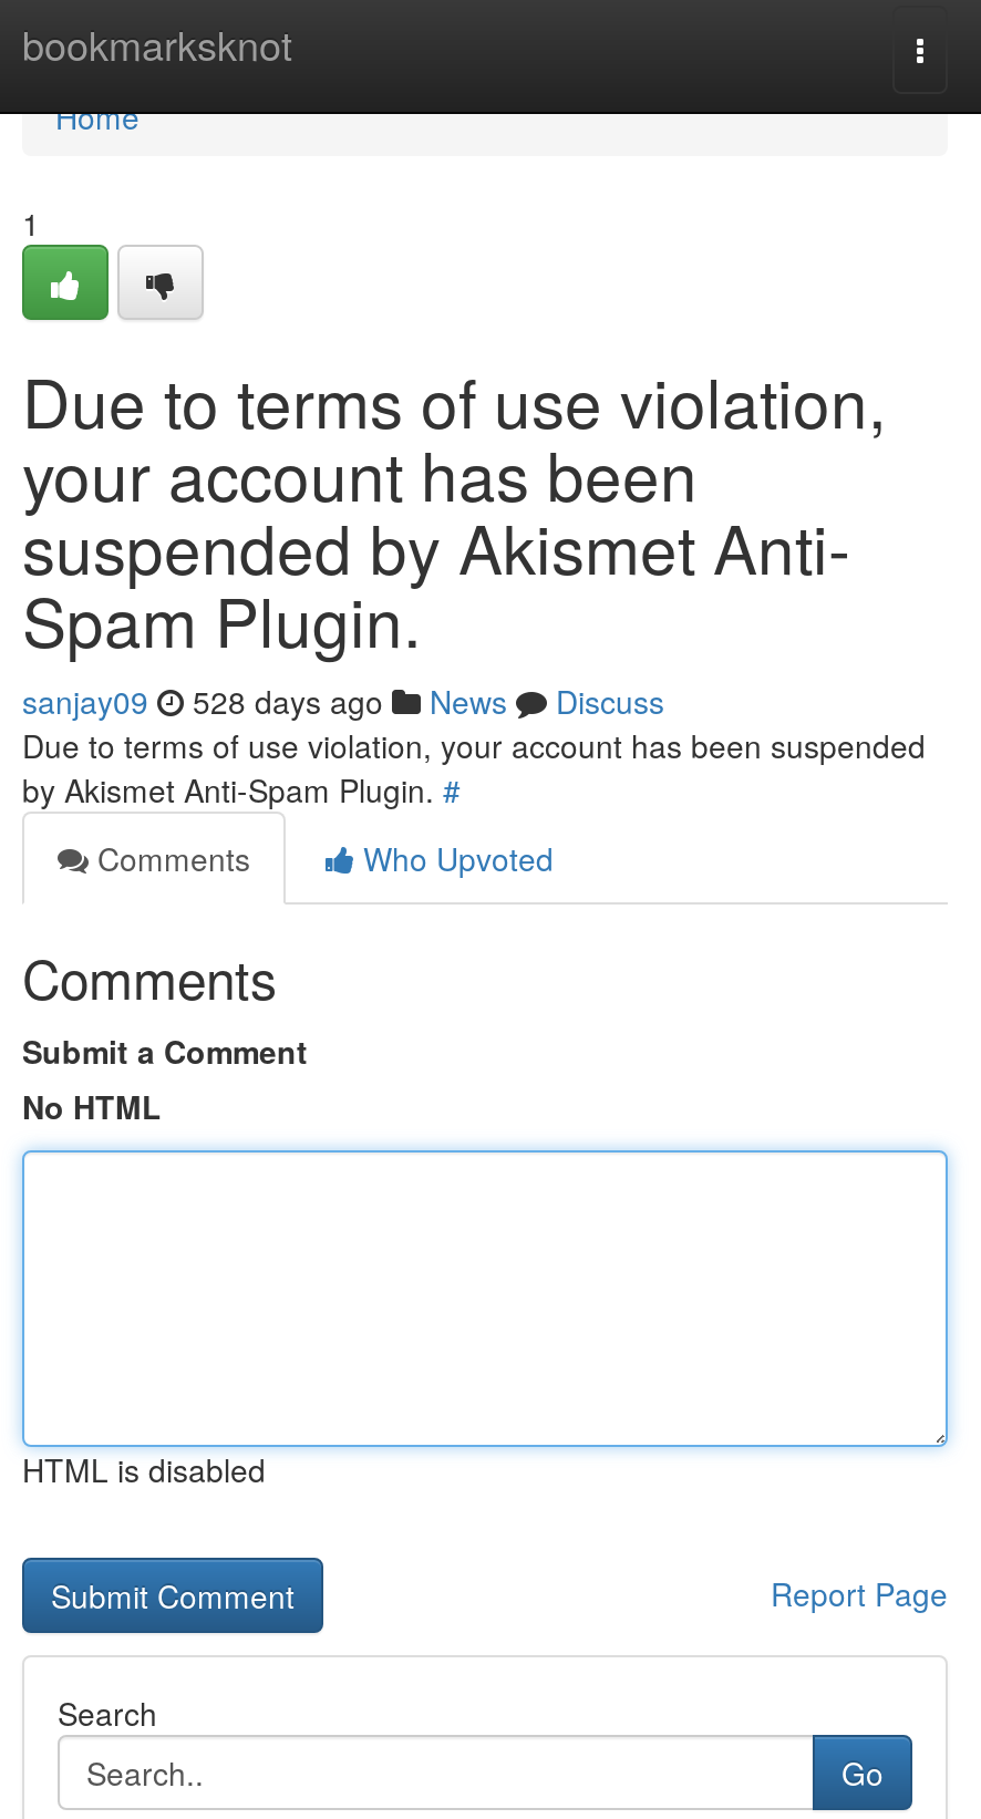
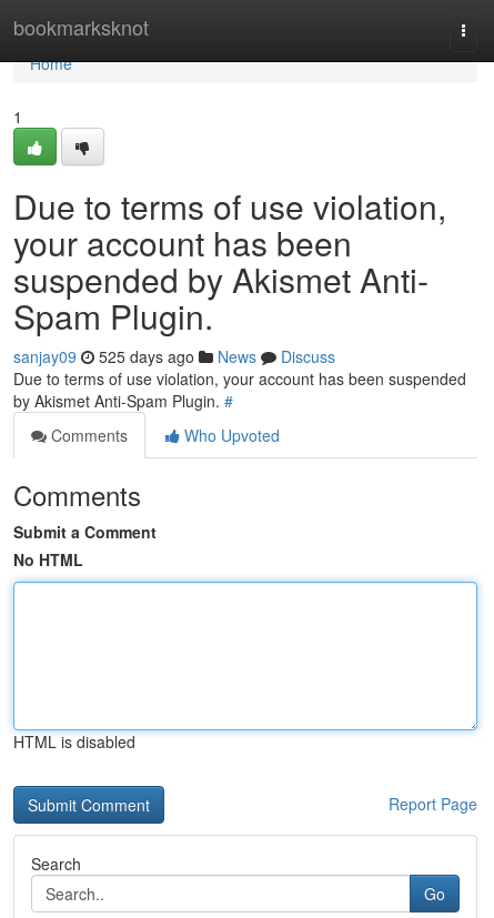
[22,679,664,723] sanjay09 528 days ago News Discuss -> [13,345,335,367] sanjay09 525 days ago News Discuss

